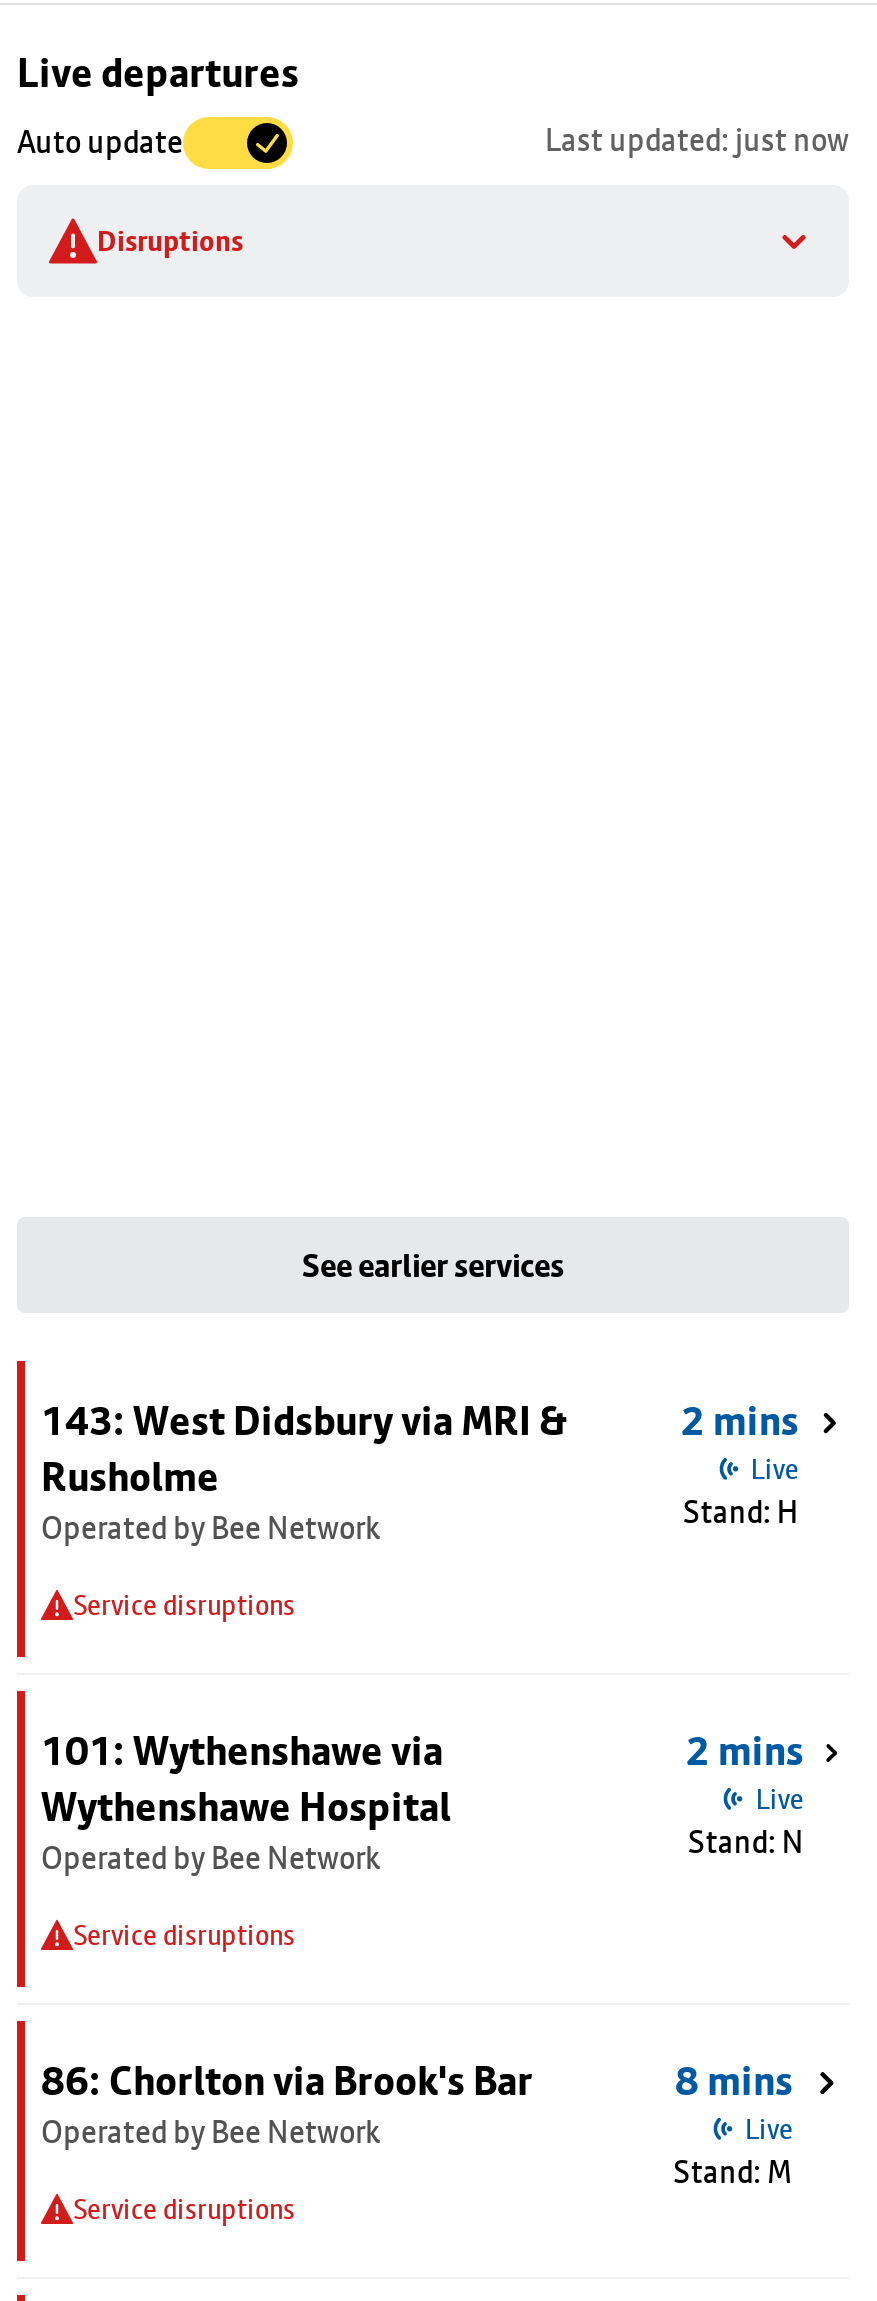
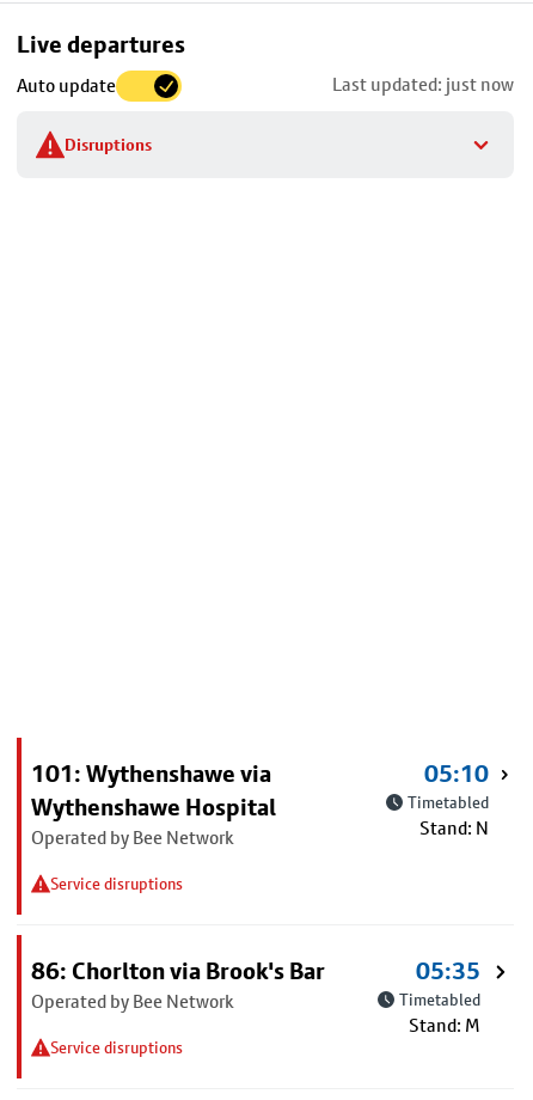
[41,1245,567,1621] See earlier services | 143: West Didsbury via MRI & | Rusholme | Operated by Bee Network | Service disruptions -> none
[681,1397,799,1531] 2 mins | Live | Stand: H -> none
[686,1727,804,1815] 2 mins | Live -> [407,759,489,812] 05:10 | Timetabled
[675,2057,793,2145] 8 mins | Live -> [399,957,480,1009] 05:35 | Timetabled

